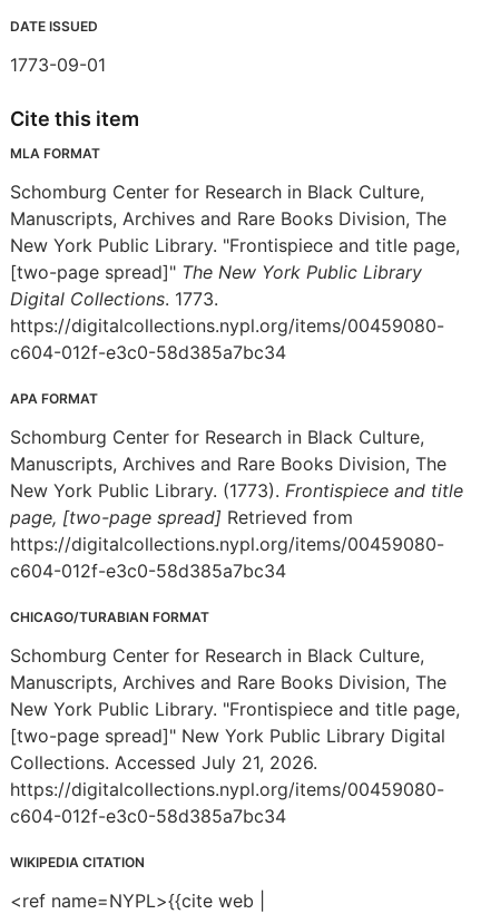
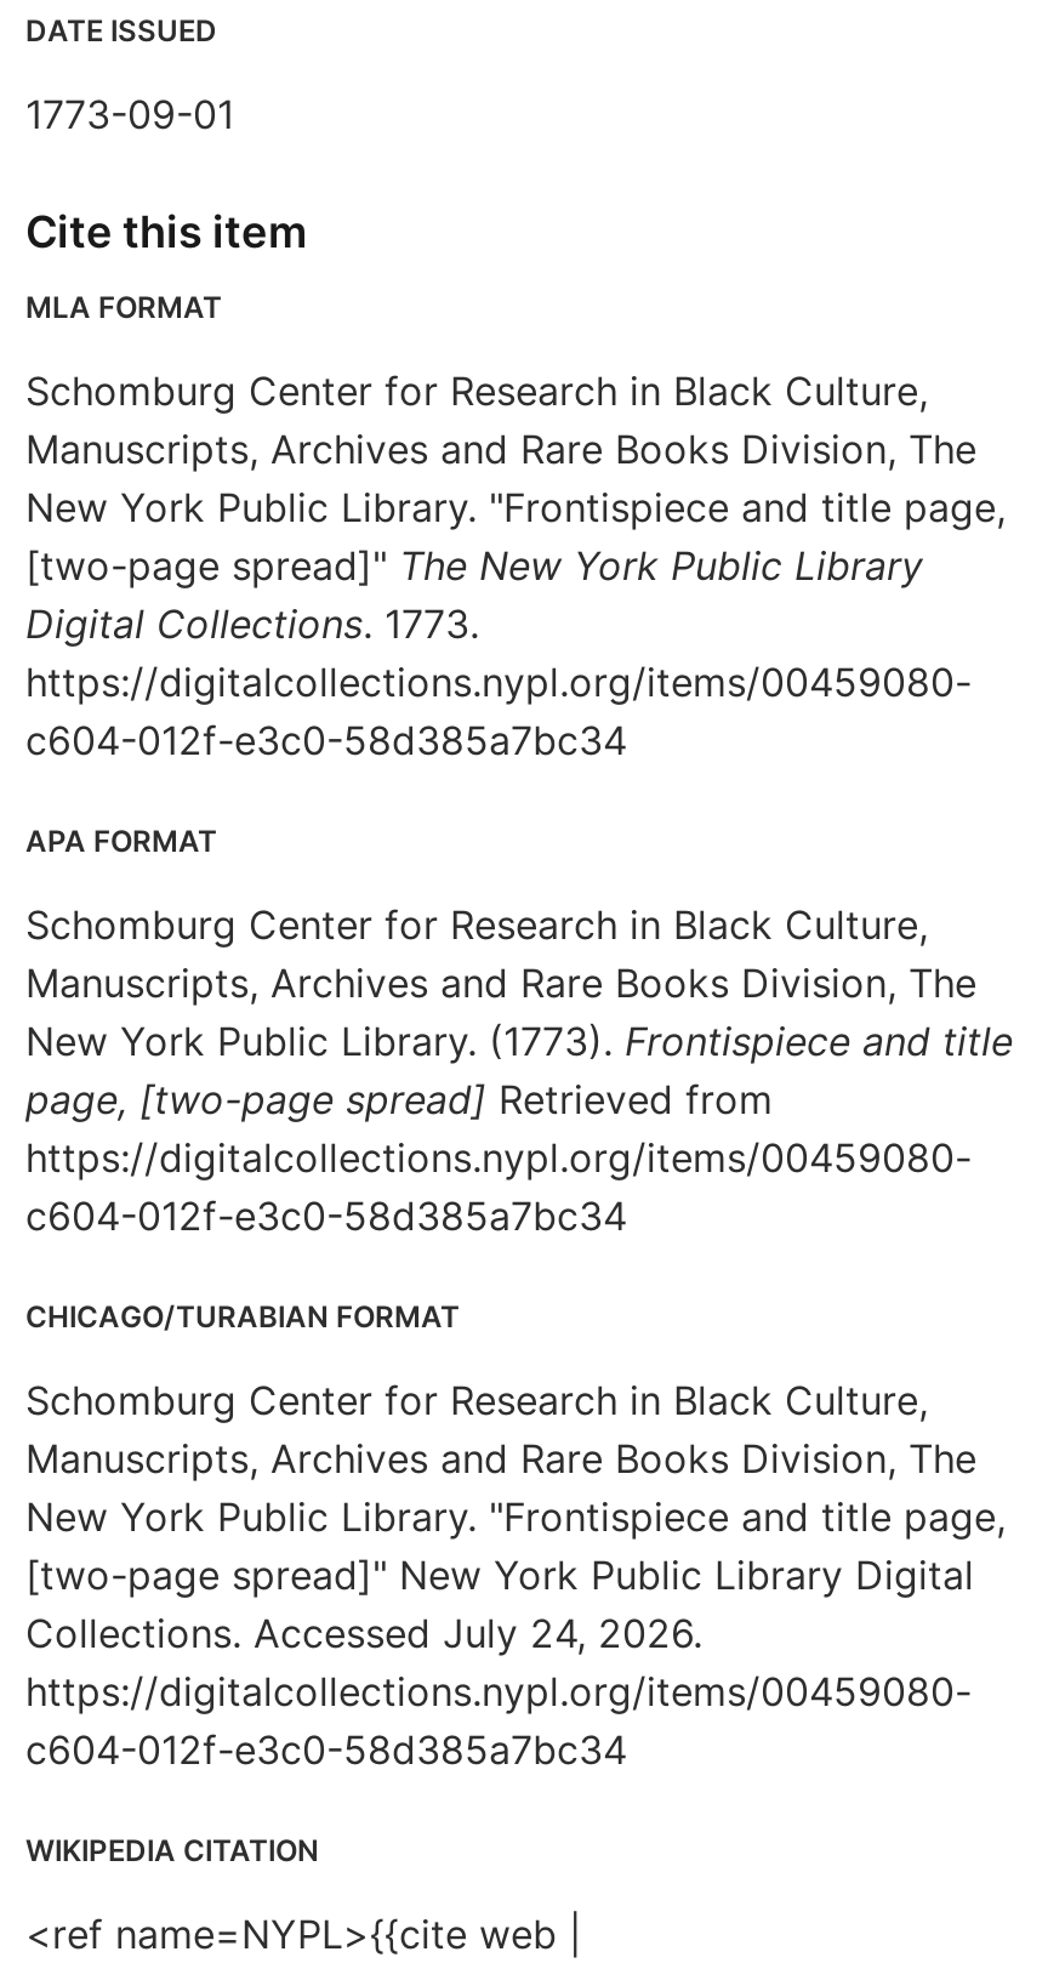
[10,751,317,774] Collections. Accessed July 21, 2026. -> [25,1609,702,1657] Collections. Accessed July 24, 2026.

